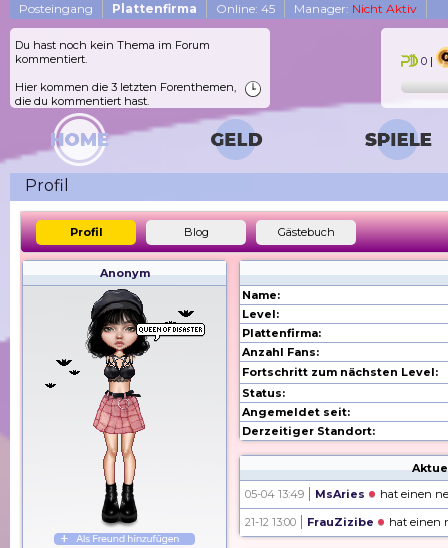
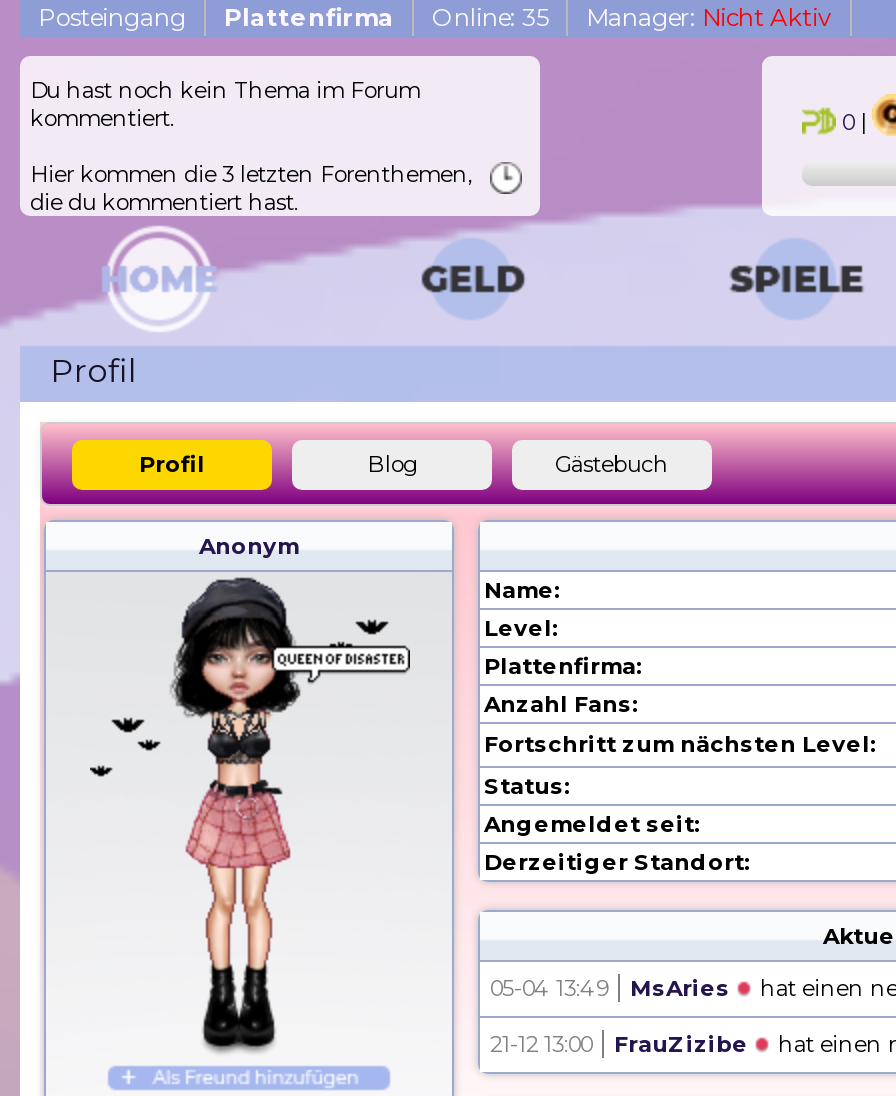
[216,1,275,16] Online: 45 -> [432,2,548,32] Online: 35

